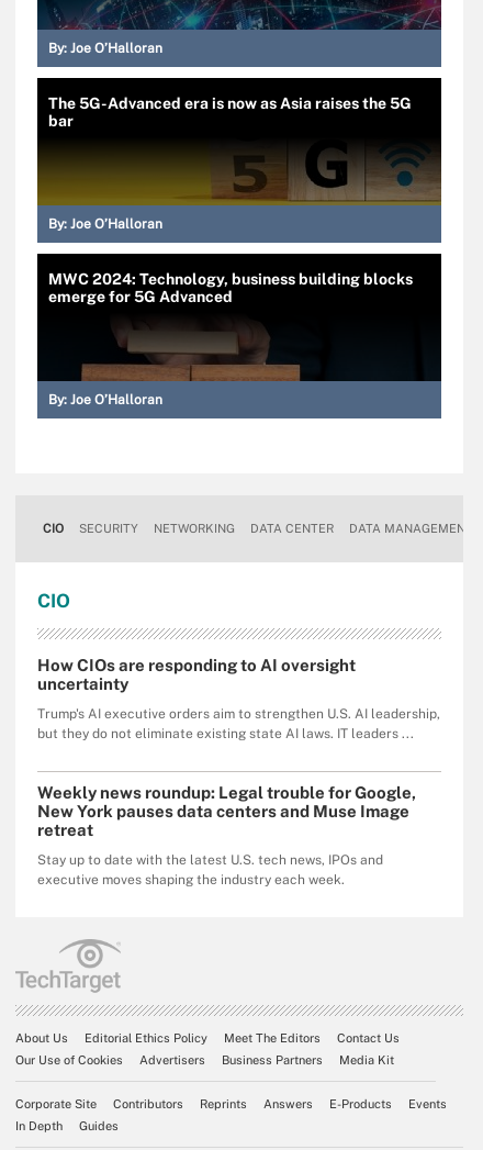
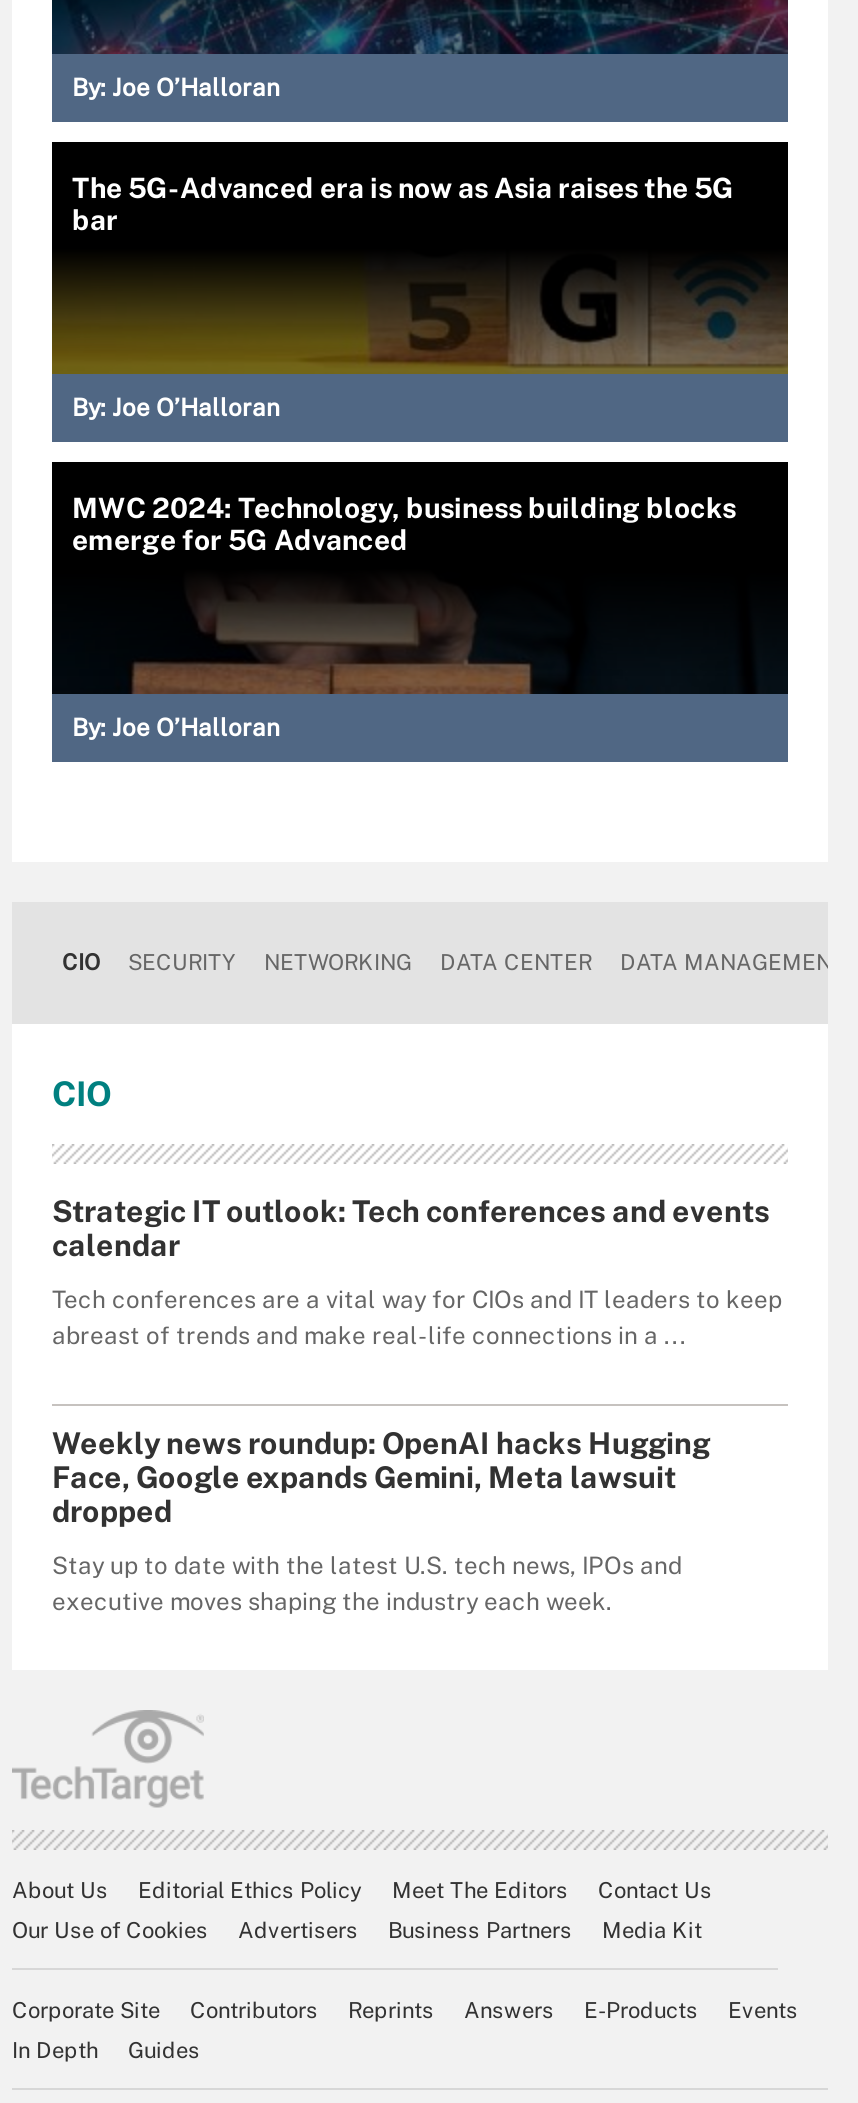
[37,656,356,693] How CIOs are responding to AI oversight | uncertainty -> [52,1194,770,1262] Strategic IT outlook: Tech conferences and events | calendar
[37,706,440,741] Trump's AI executive orders aim to strengthen U.S. AI leadership, | but they do not eliminate existing state AI laws. IT leaders ... -> [52,1286,782,1350] Tech conferences are a vital way for CIOs and IT leaders to keep | abreast of trends and make real-life connections in a ...
[37,783,416,839] Weekly news roundup: Legal trouble for Google, | New York pauses data centers and Muse Image | retreat -> [52,1426,710,1528] Weekly news roundup: OpenAI hacks Hugging | Face, Google expands Gemini, Meta lawsuit | dropped

